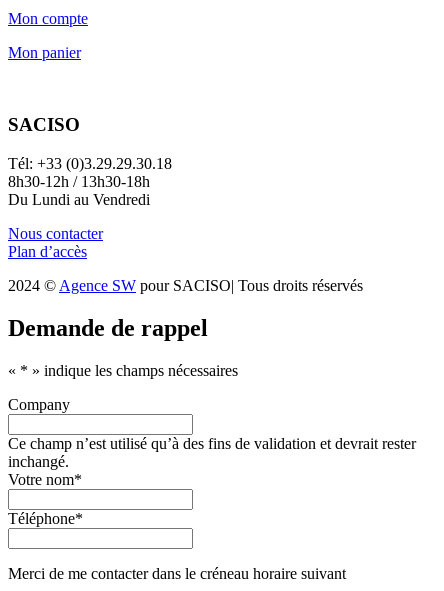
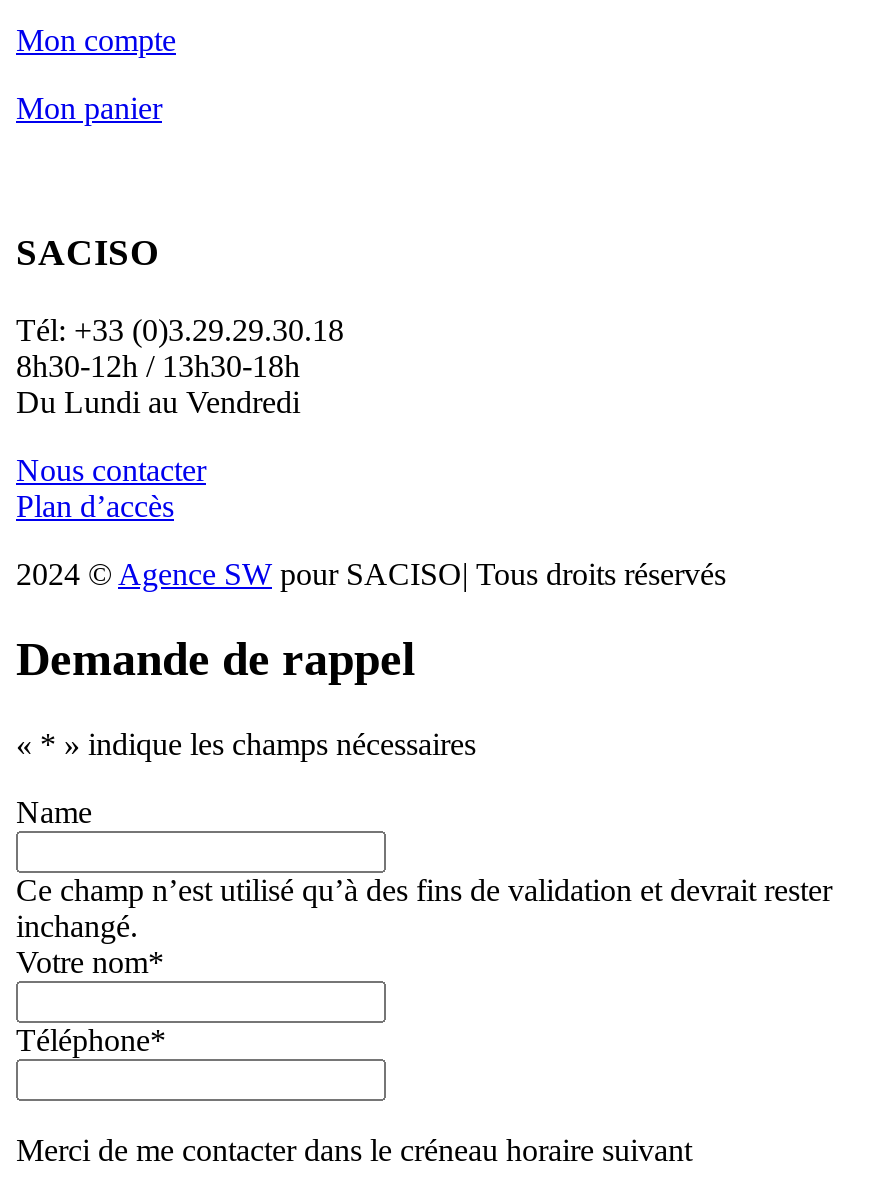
[8,396,70,413] Company -> [16,795,92,829] Name

